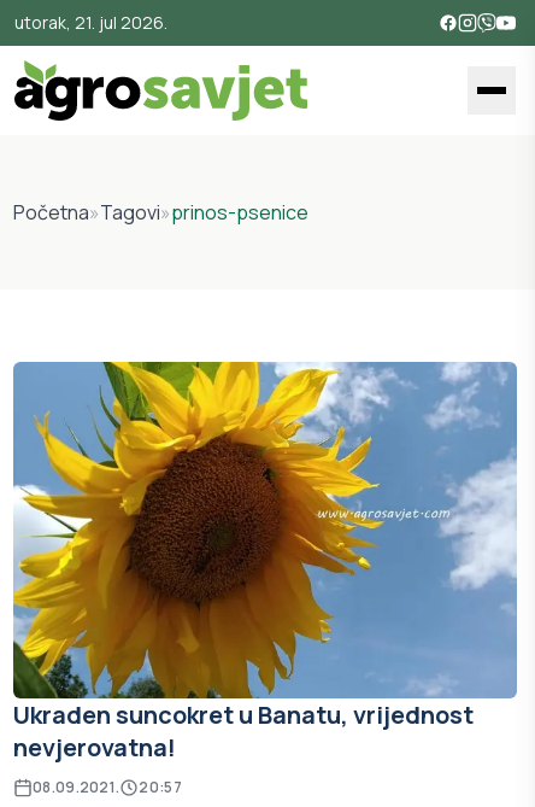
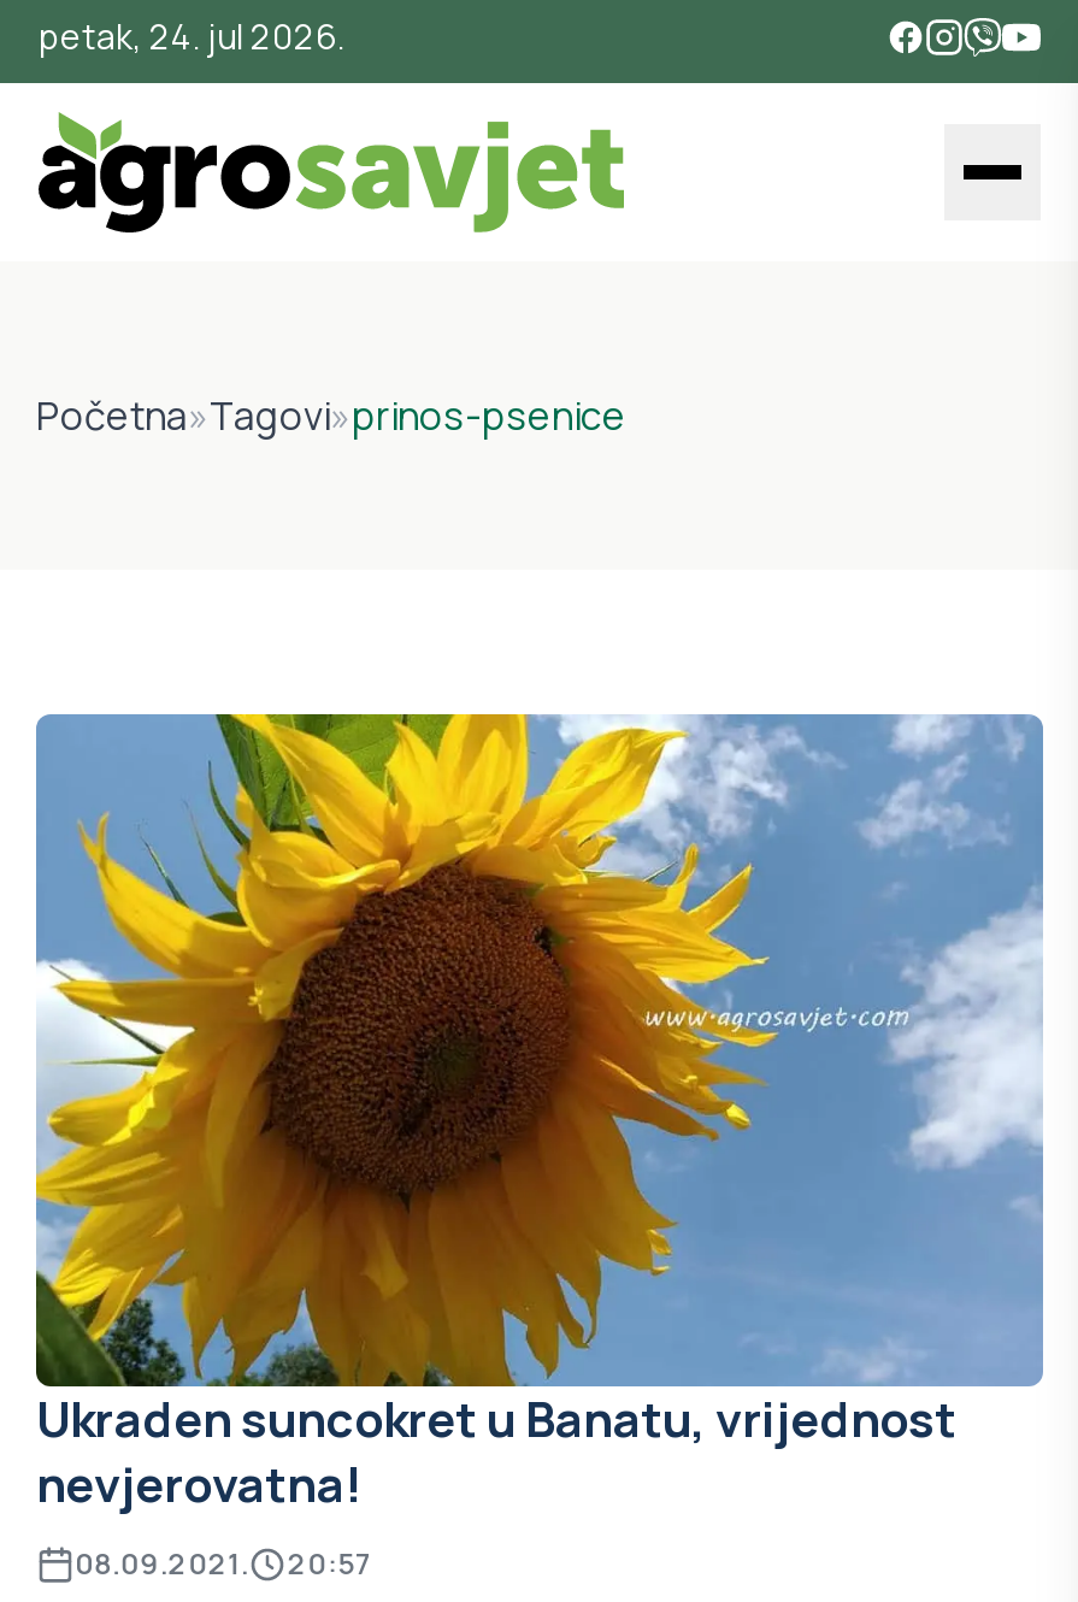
[14,11,167,34] utorak, 21. jul 2026. -> [39,13,344,59] petak, 24. jul 2026.

